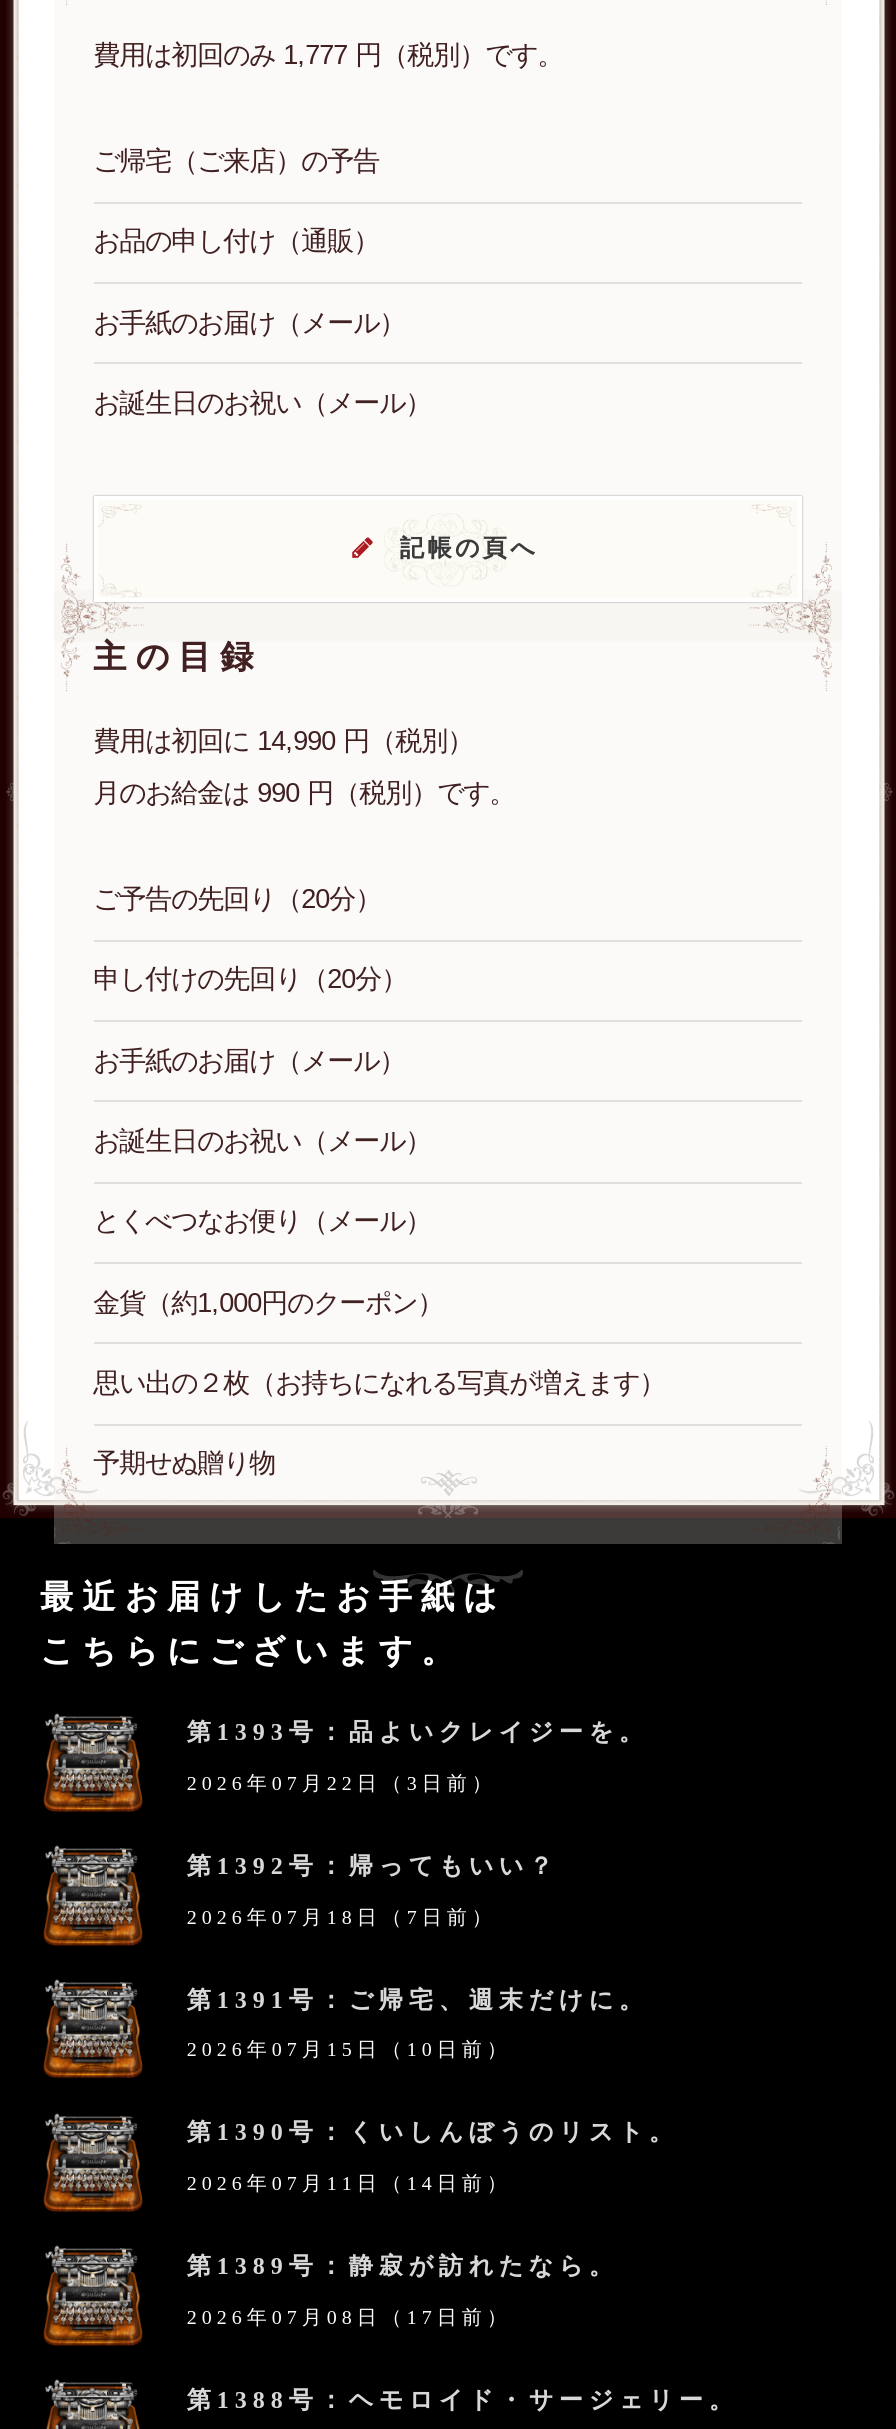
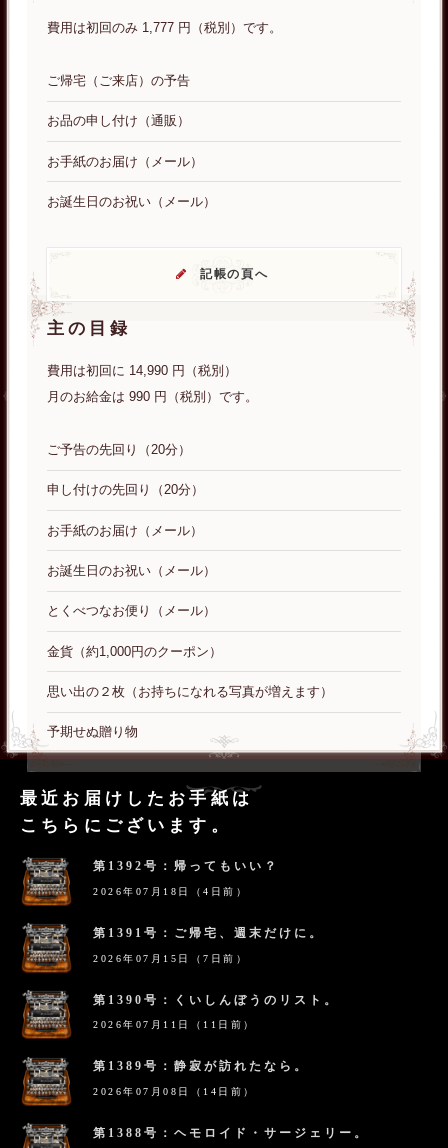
[187,1719,649,1794] 第1393号：品よいクレイジーを。 | 2026年07月22日（3日前） -> none
[187,1905,497,1927] 2026年07月18日（7日前） -> [93,886,248,897] 2026年07月18日（4日前）
[187,2039,512,2061] 2026年07月15日（10日前） -> [93,953,248,964] 2026年07月15日（7日前）
[187,2172,512,2194] 2026年07月11日（14日前） -> [93,1019,256,1030] 2026年07月11日（11日前）
[187,2305,512,2327] 2026年07月08日（17日前） -> [93,1086,256,1097] 2026年07月08日（14日前）

